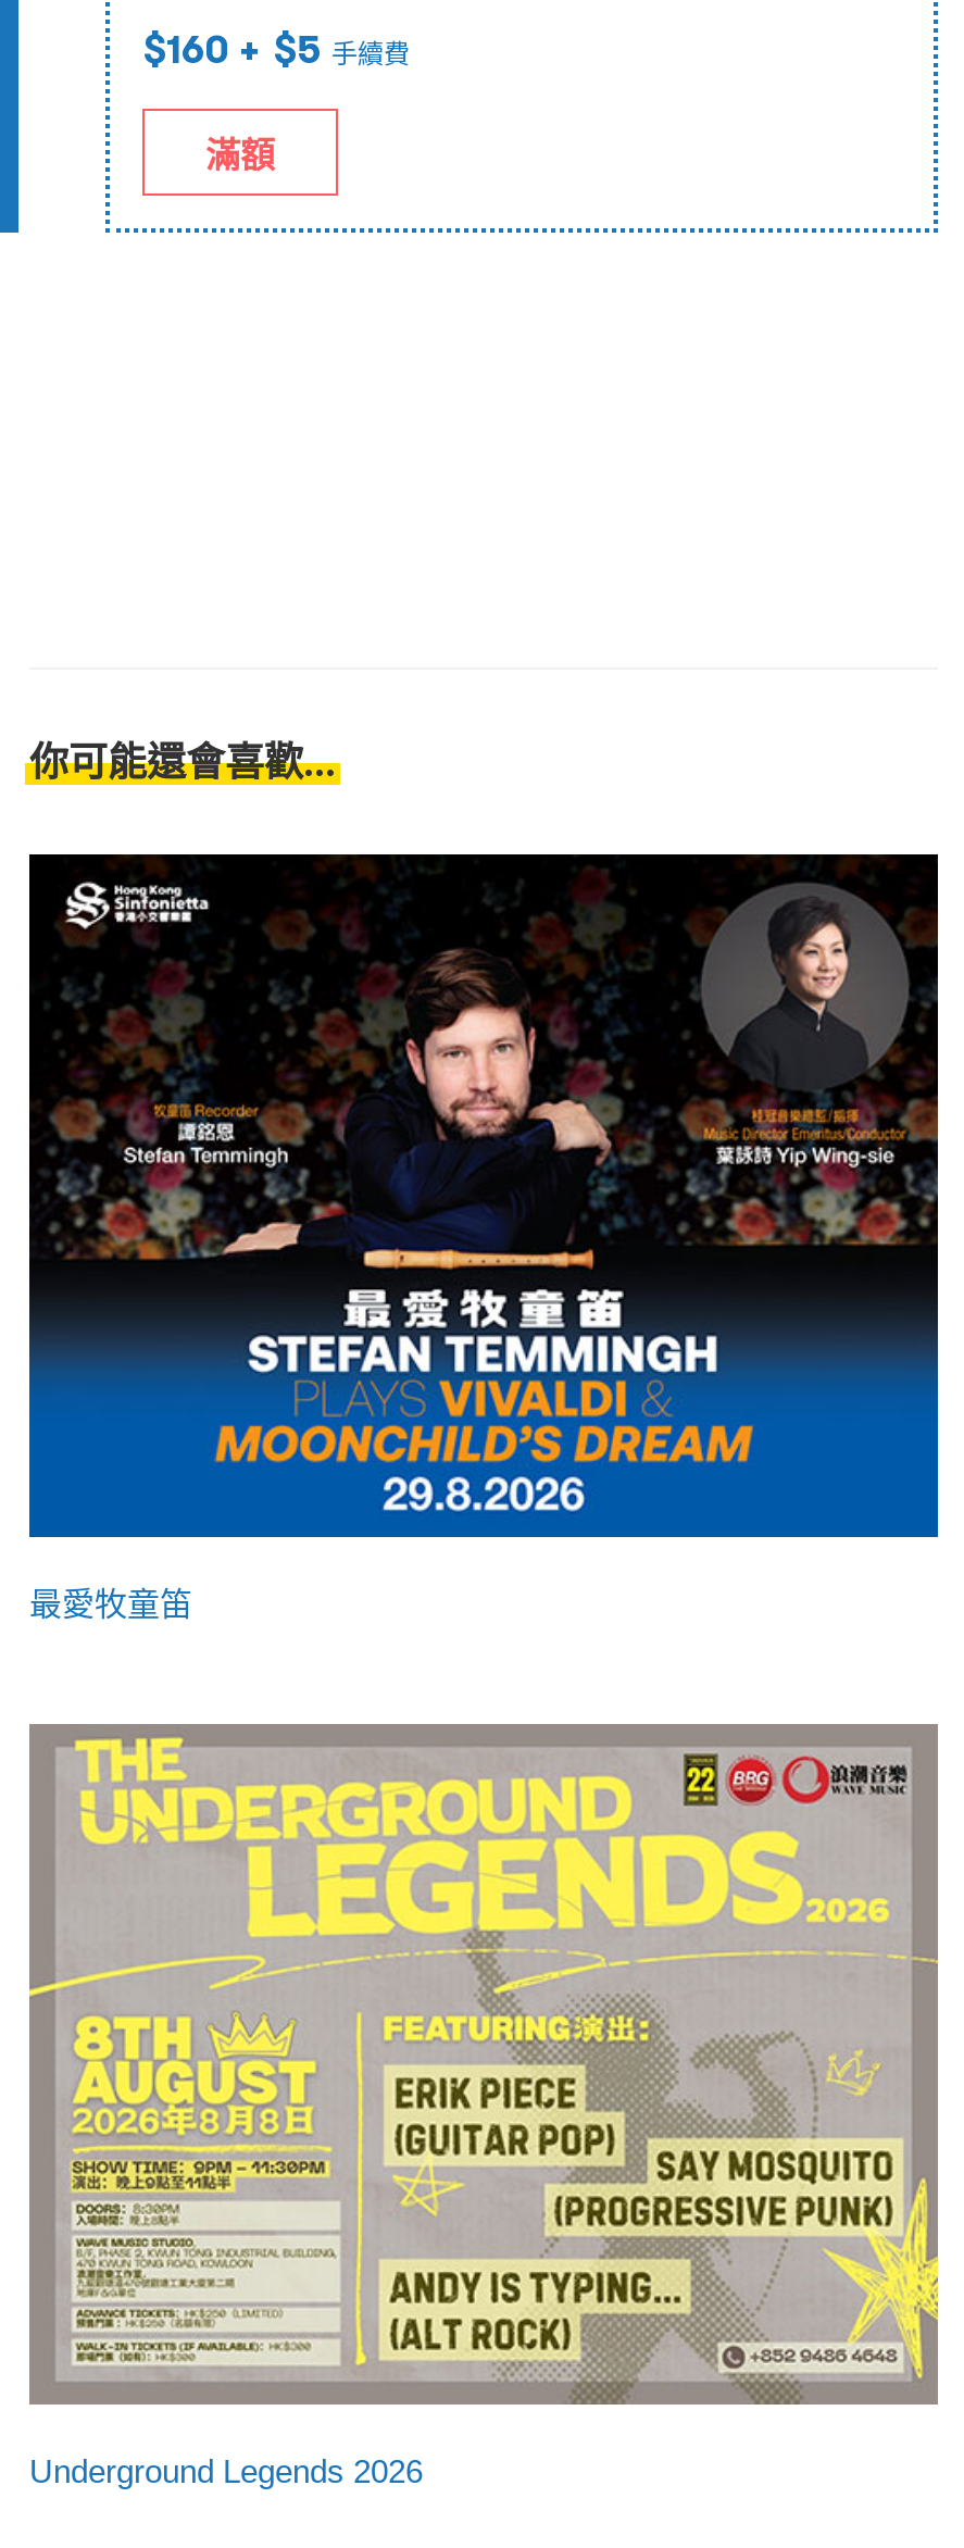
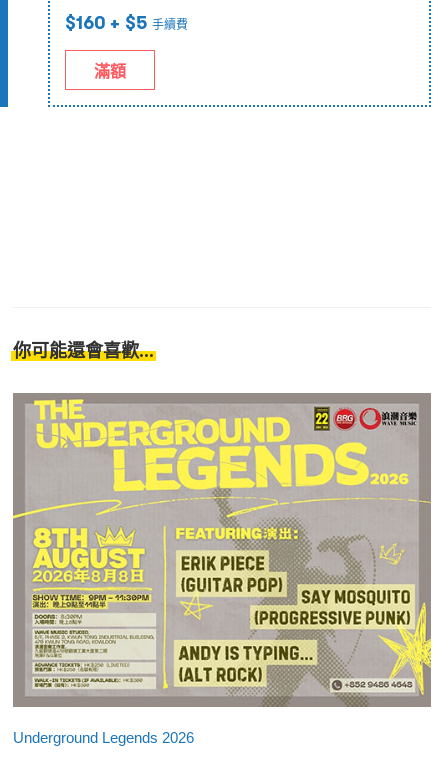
[27,854,940,1621] [image] | 最愛牧童笛 -> none

